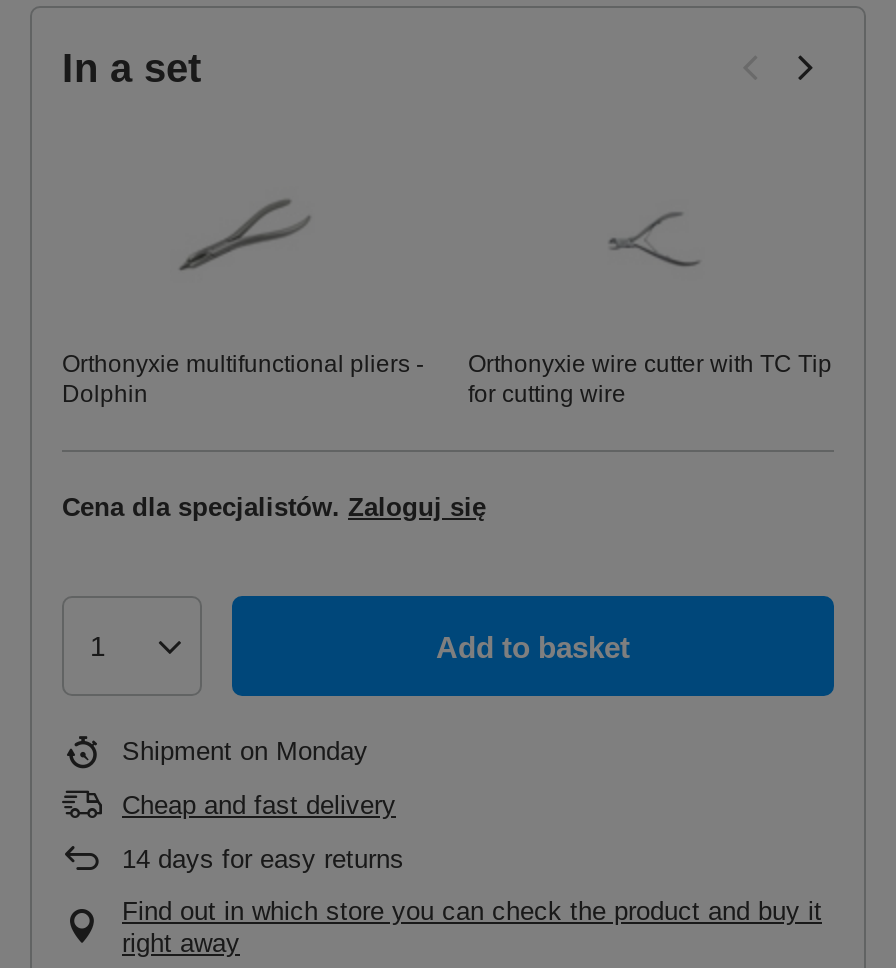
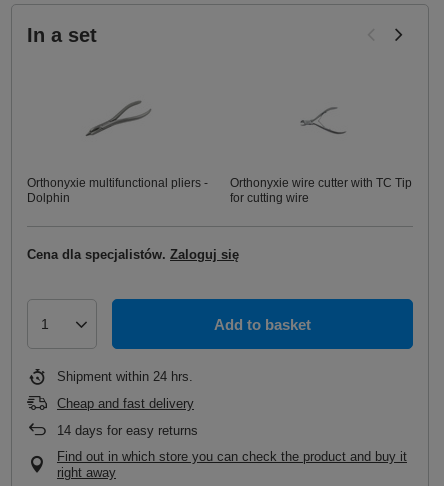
[122,736,368,766] Shipment on Monday -> [57,369,193,384] Shipment within 24 hrs.

